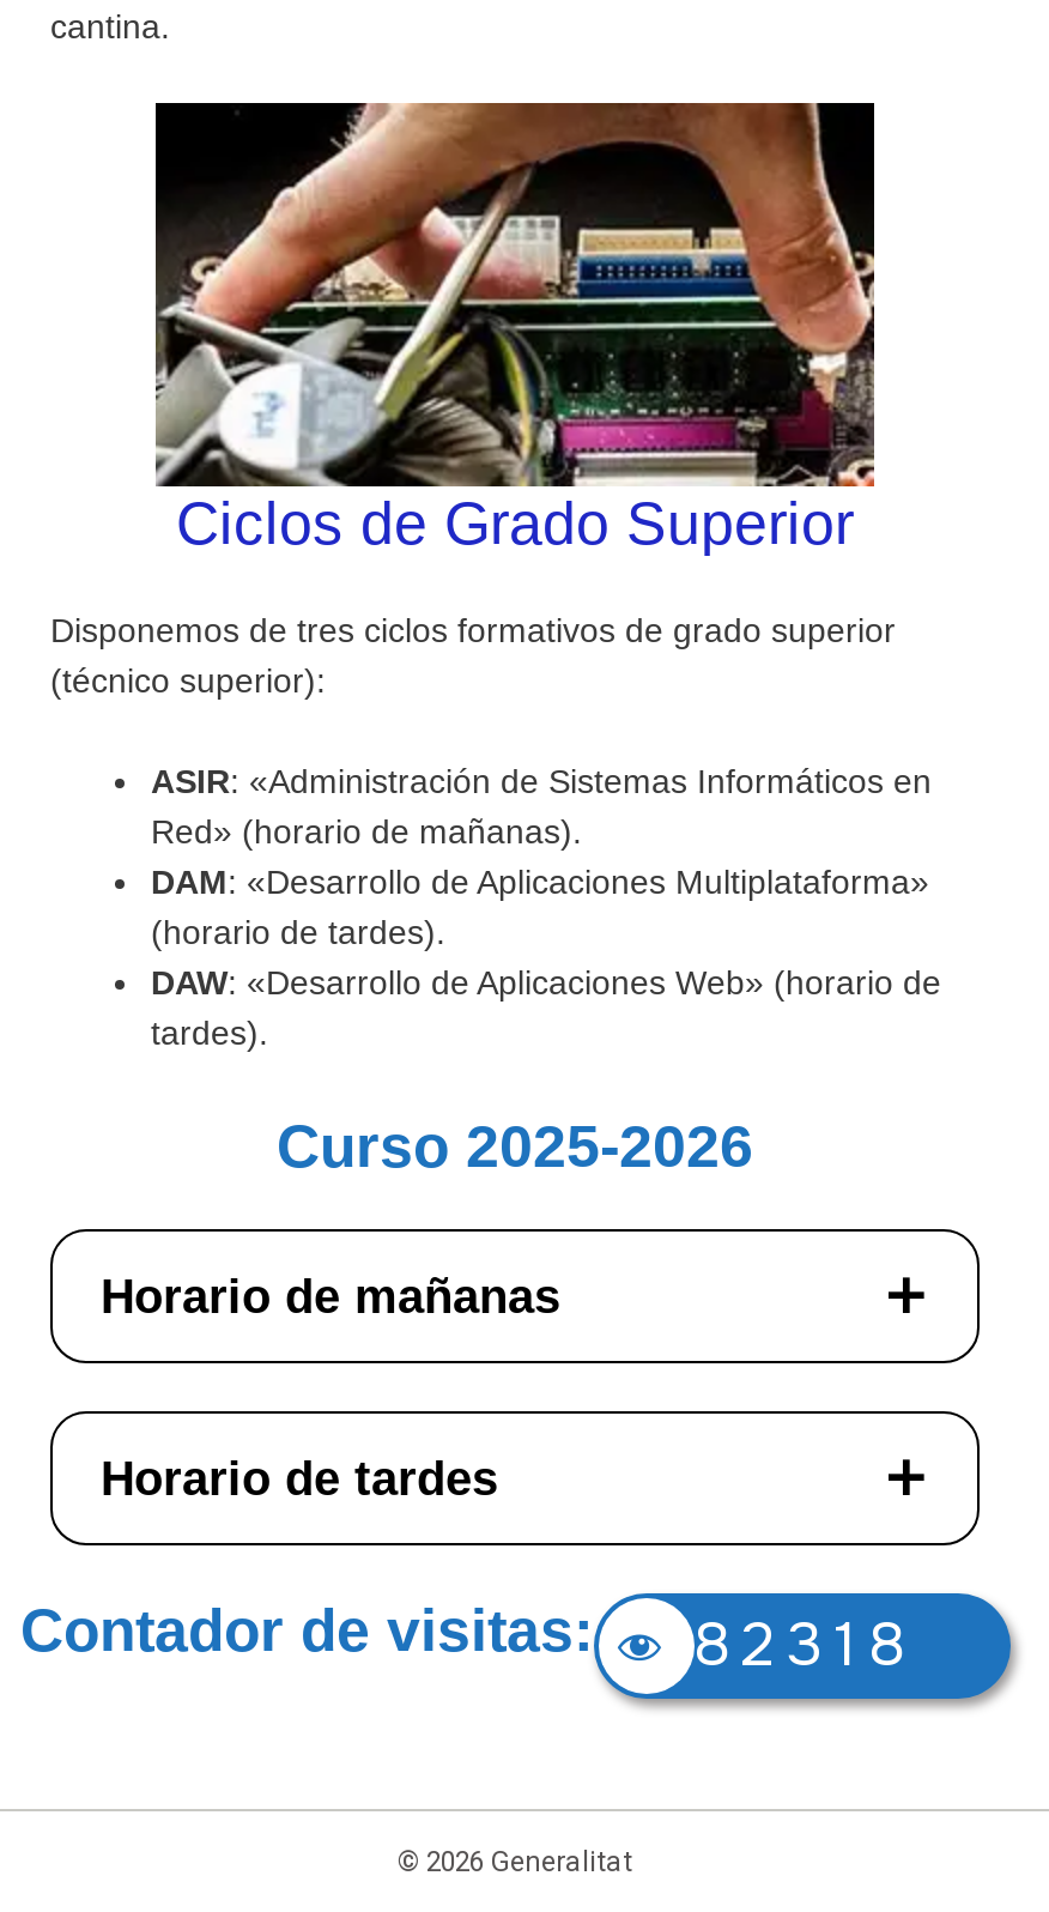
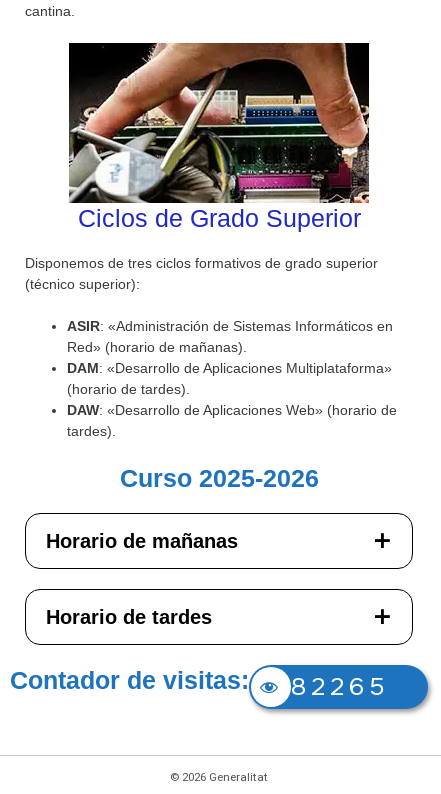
[20,1596,916,1683] Contador de visitas: 82318 -> [10,666,389,703] Contador de visitas: 82265

